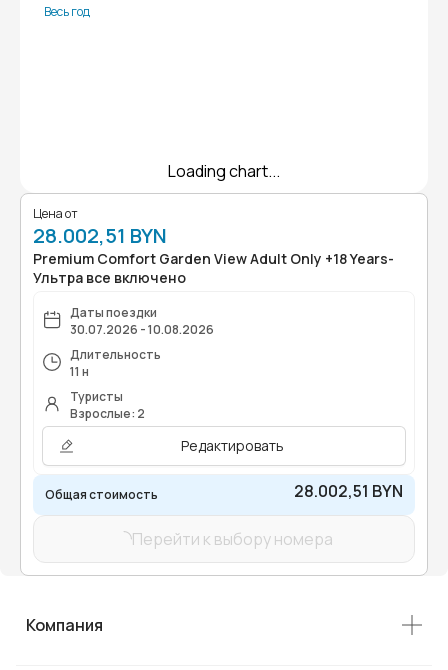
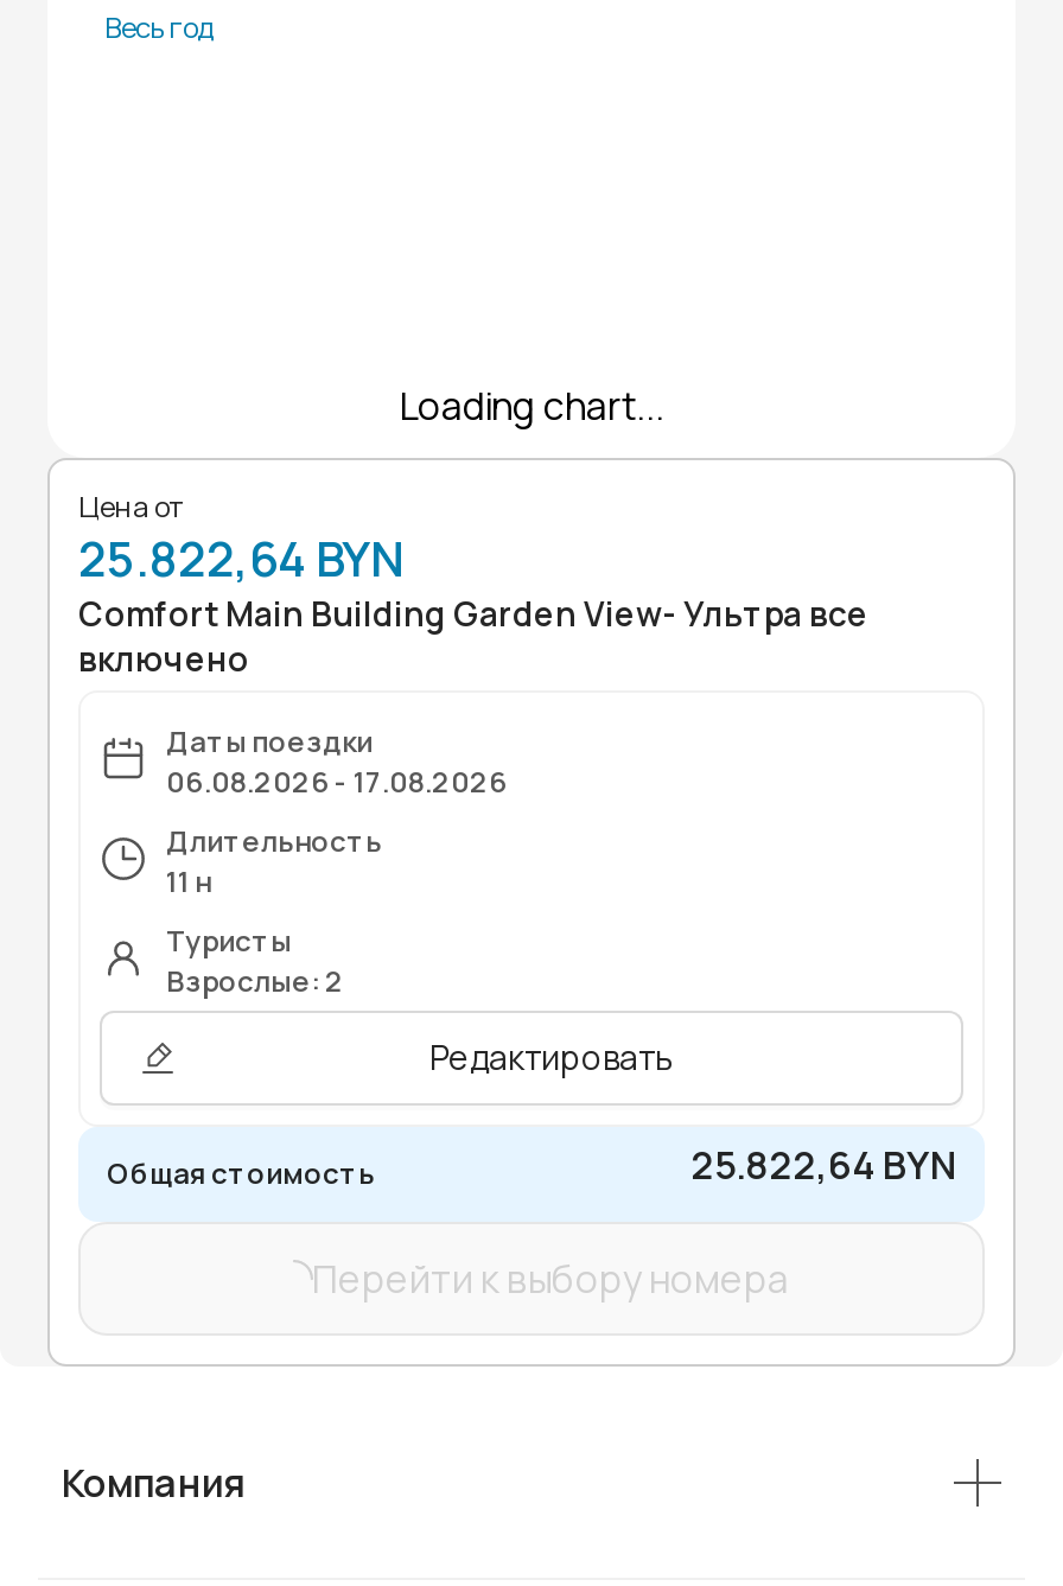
[33,222,394,287] 28.002,51 BYN | Premium Comfort Garden View Adult Only +18 Years- | Ультра все включено -> [78,526,868,681] 25.822,64 BYN | Comfort Main Building Garden View- Ультра все | включено
[70,321,214,338] 30.07.2026 - 10.08.2026 -> [166,761,508,802] 06.08.2026 - 17.08.2026
[294,480,403,502] 28.002,51 BYN -> [690,1139,956,1191] 25.822,64 BYN

